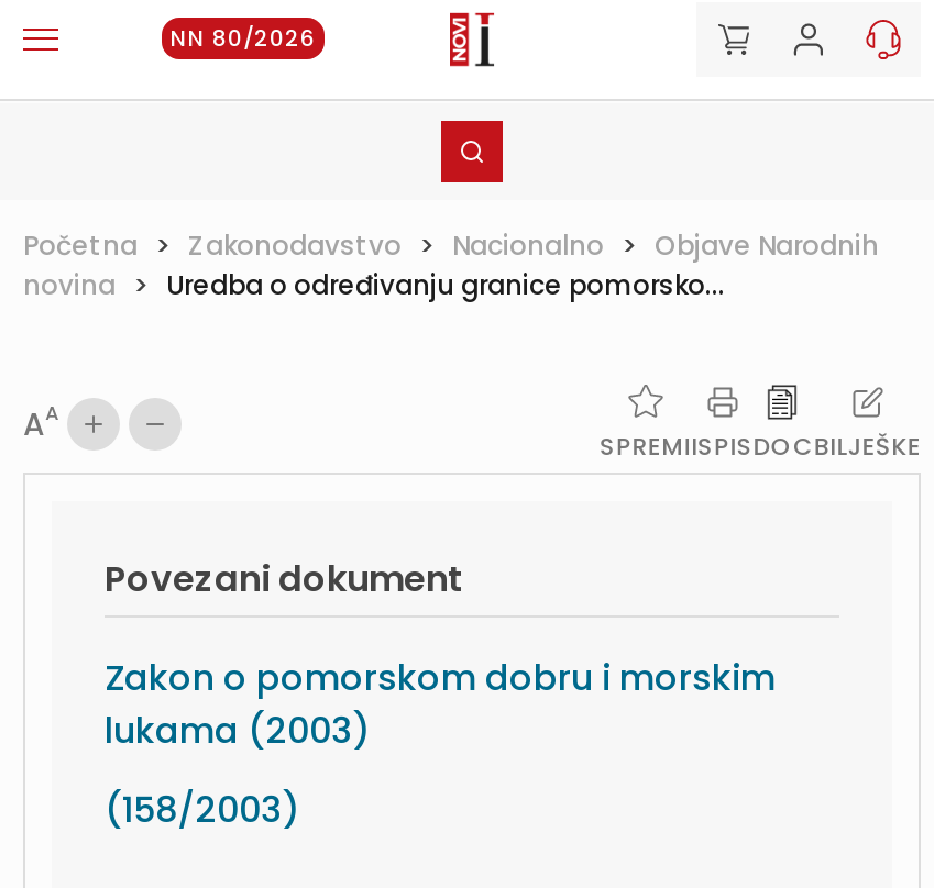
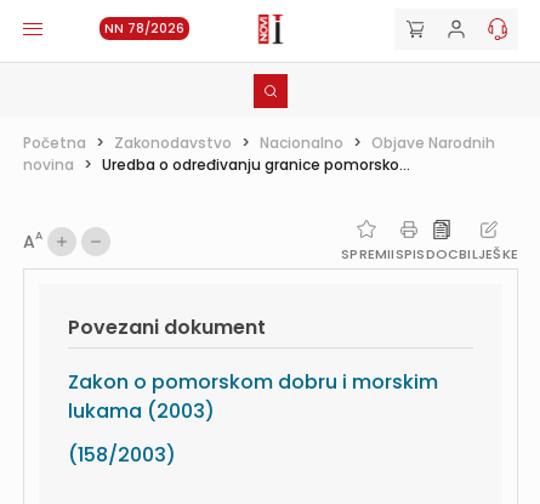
[171,22,316,55] NN 80/2026 -> [104,19,184,38] NN 78/2026

